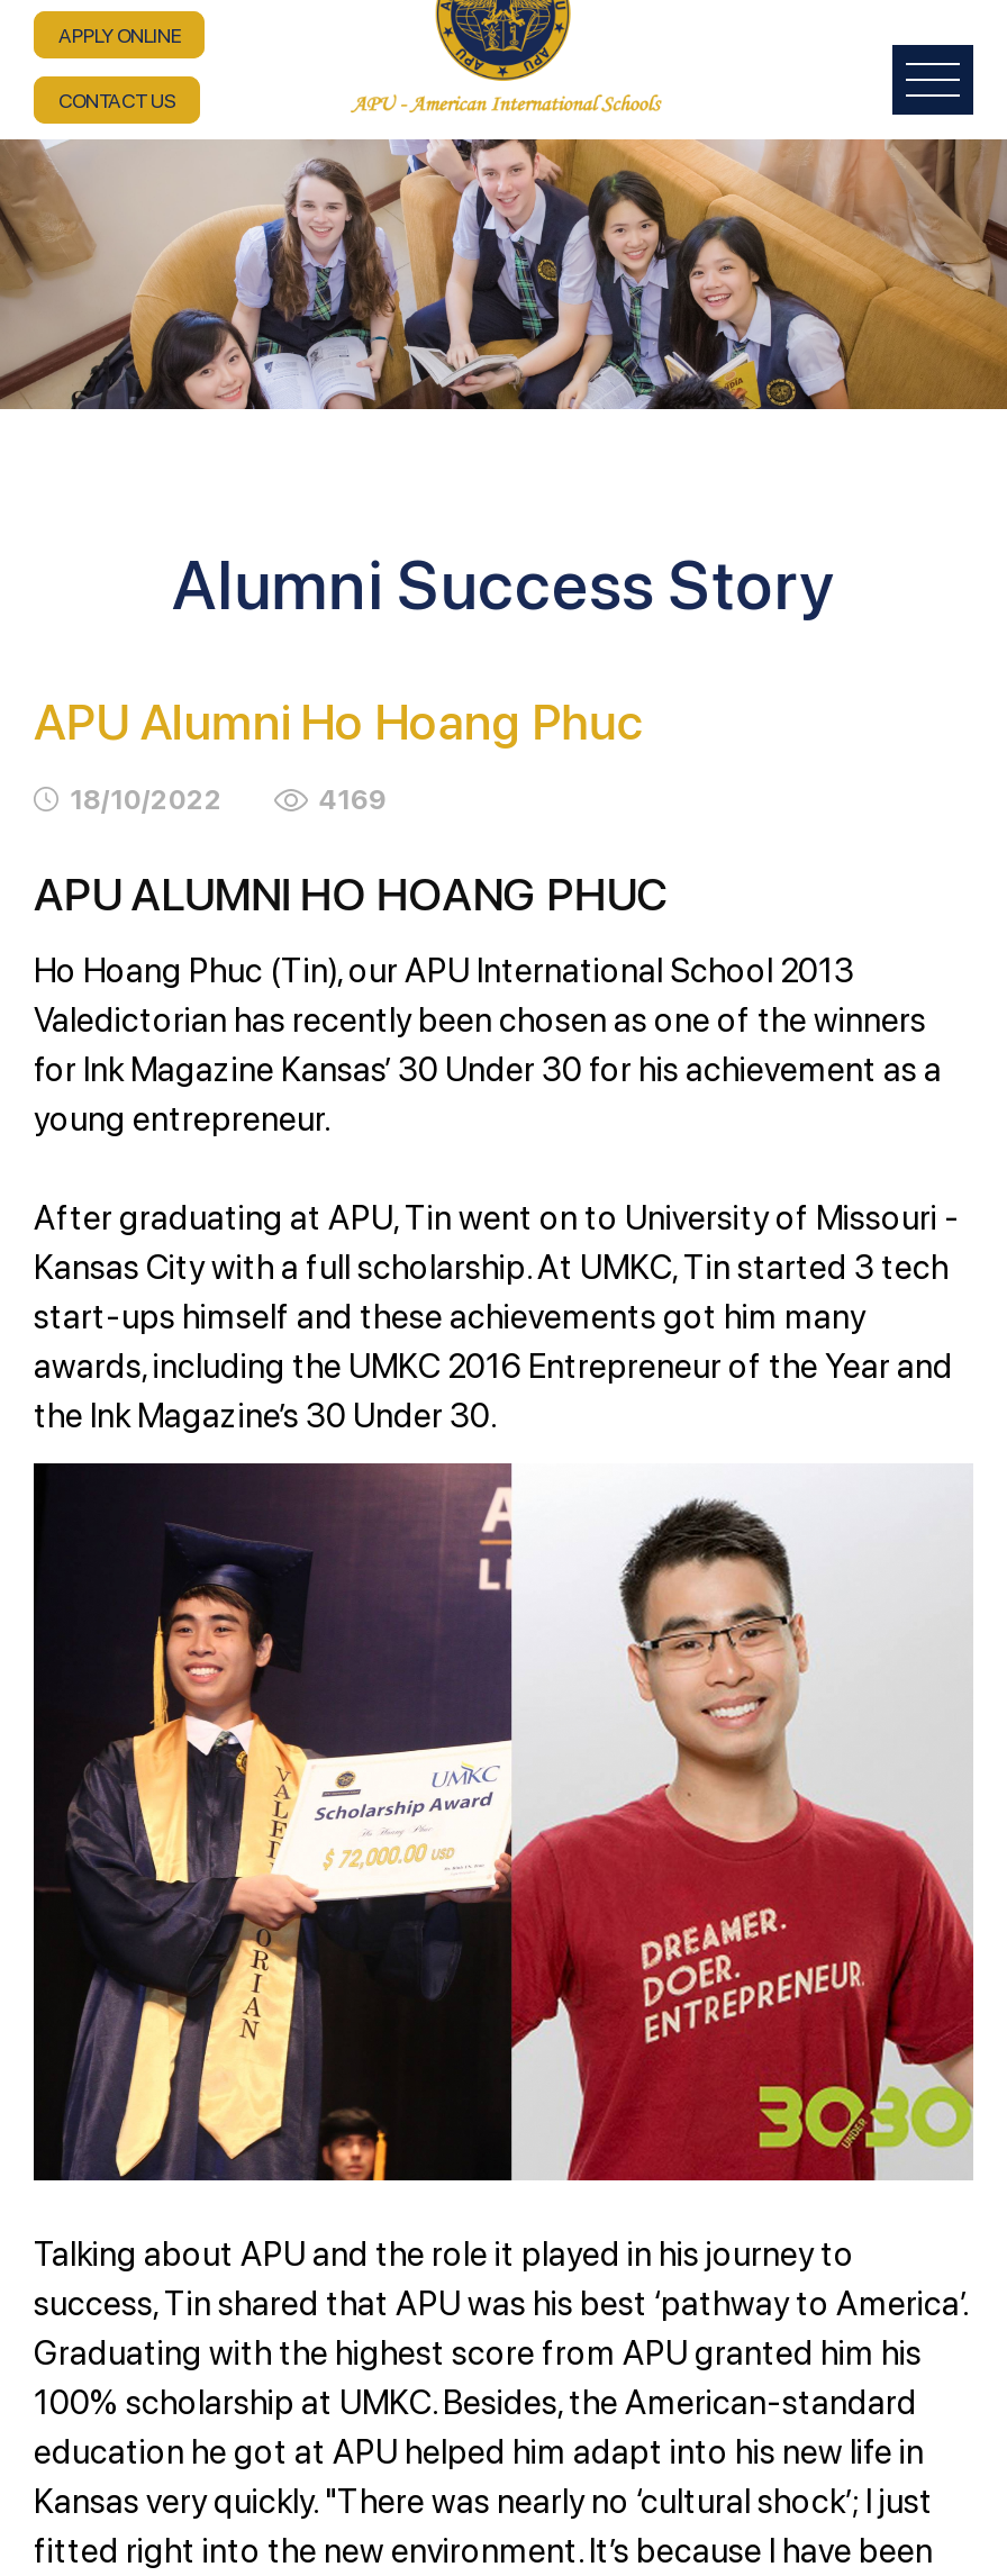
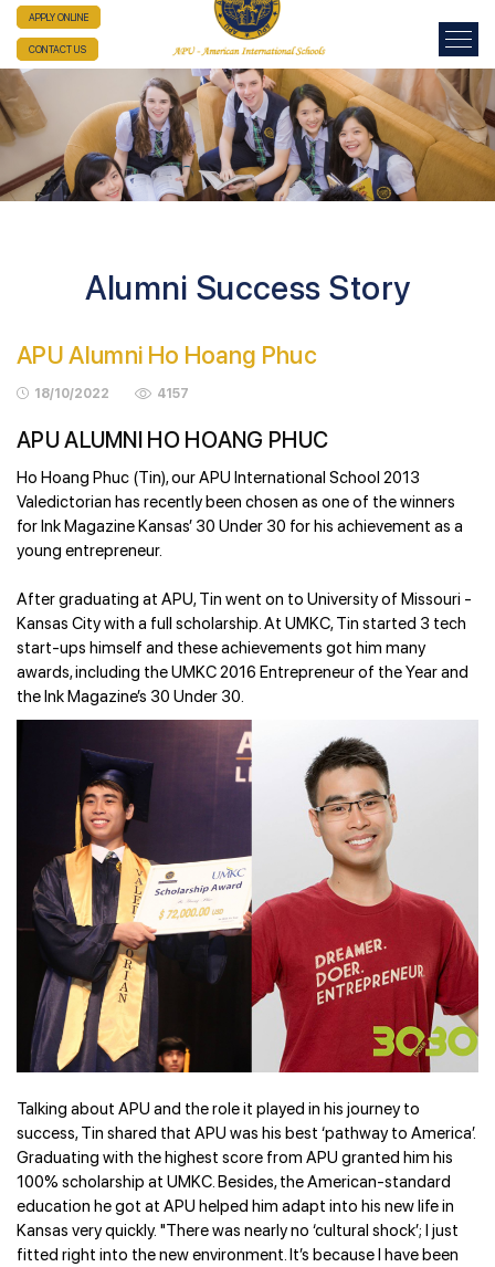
[315,784,387,816] 4169 -> [155,386,189,401] 4157

